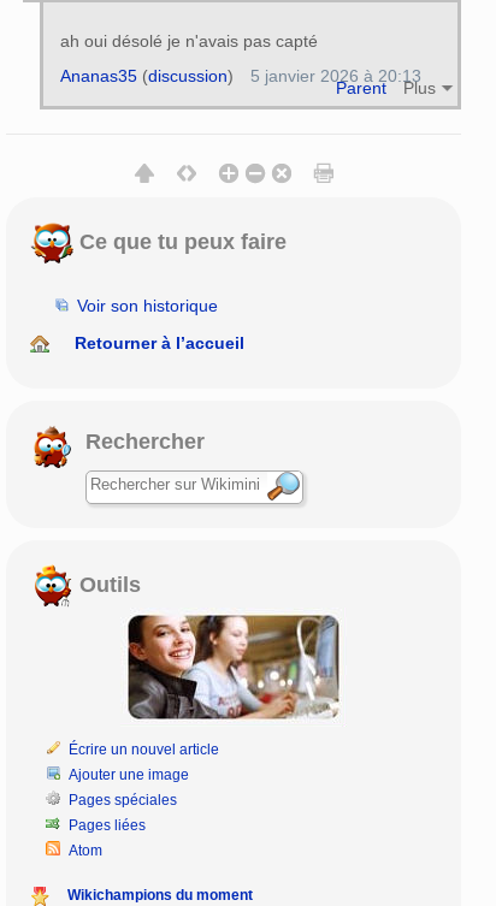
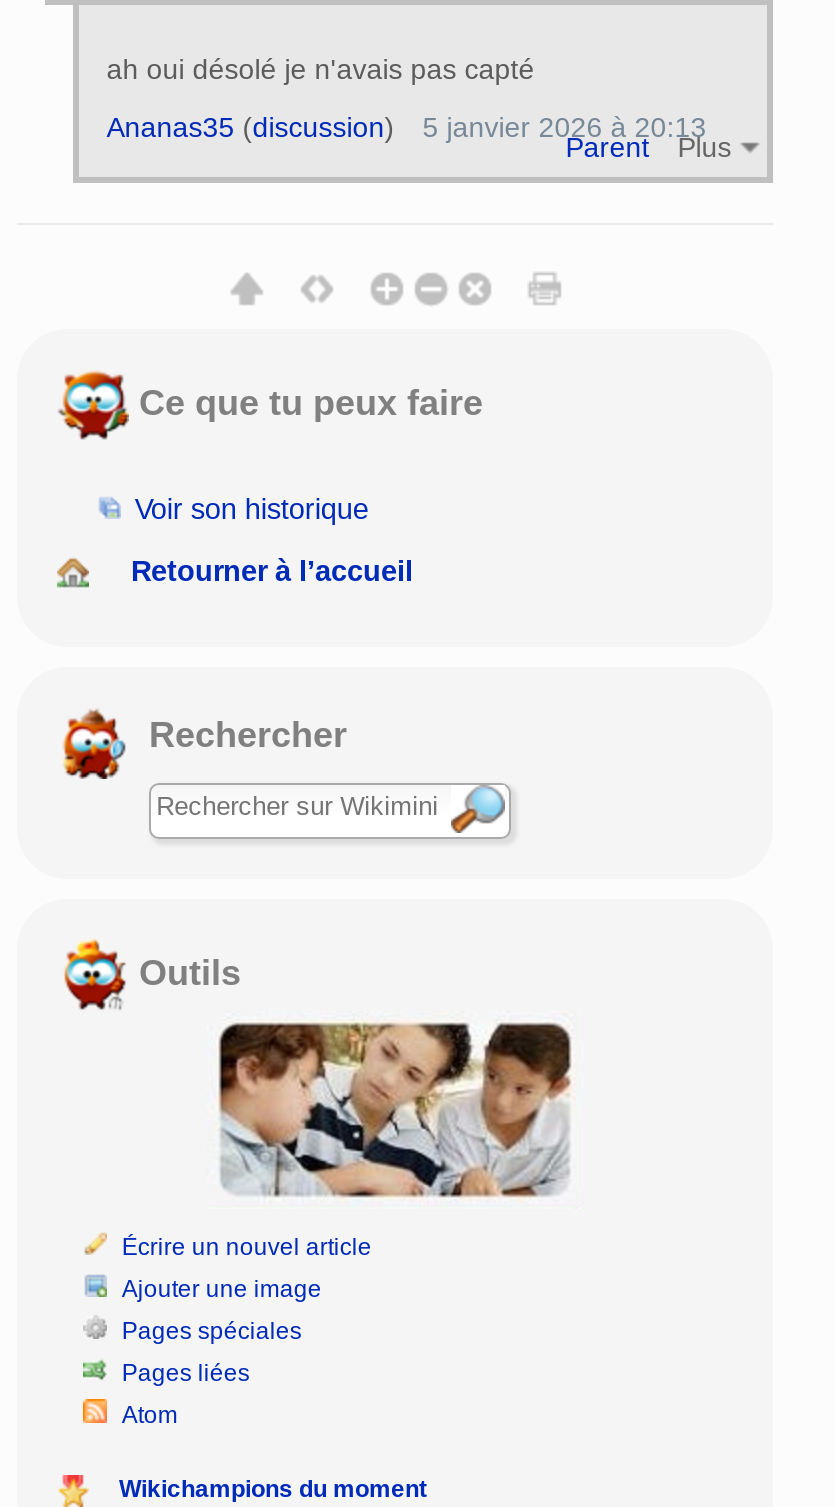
[128,614,339,720] [image] -> [219,1021,571,1199] [image]

